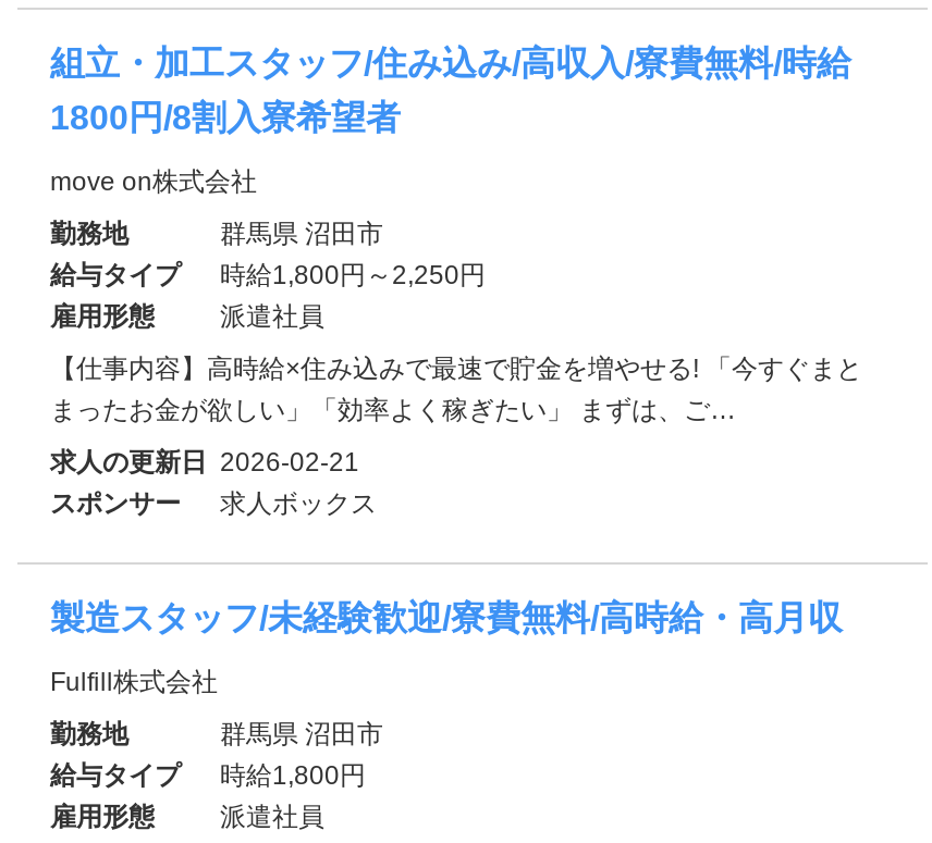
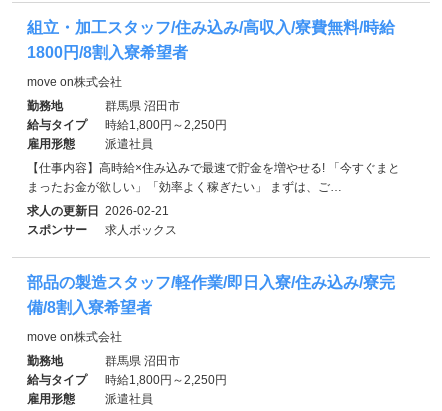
[50,599,843,697] 製造スタッフ/未経験歓迎/寮費無料/高時給・高月収 | Fulfill株式会社 -> [27,274,395,344] 部品の製造スタッフ/軽作業/即日入寮/住み込み/寮完 | 備/8割入寮希望者 | move on株式会社
[50,760,366,790] 給与タイプ 時給1,800円 -> [27,373,227,387] 給与タイプ 時給1,800円～2,250円

